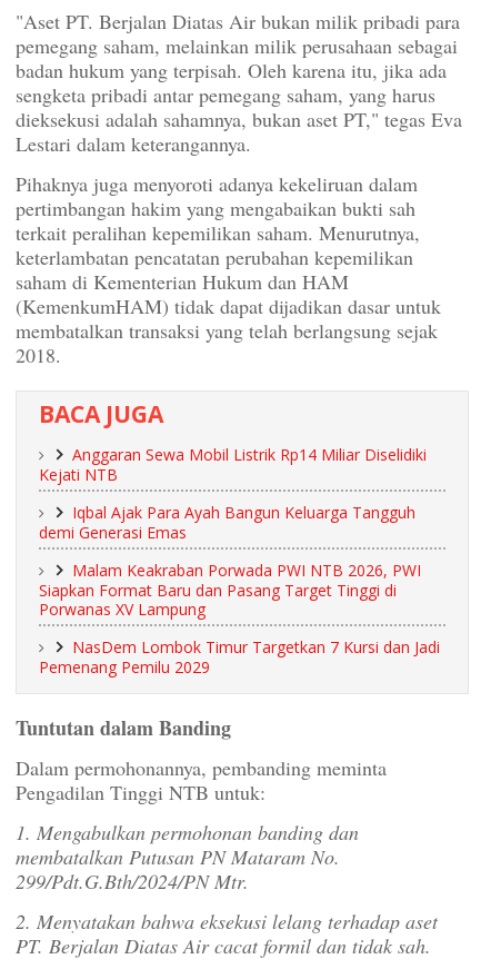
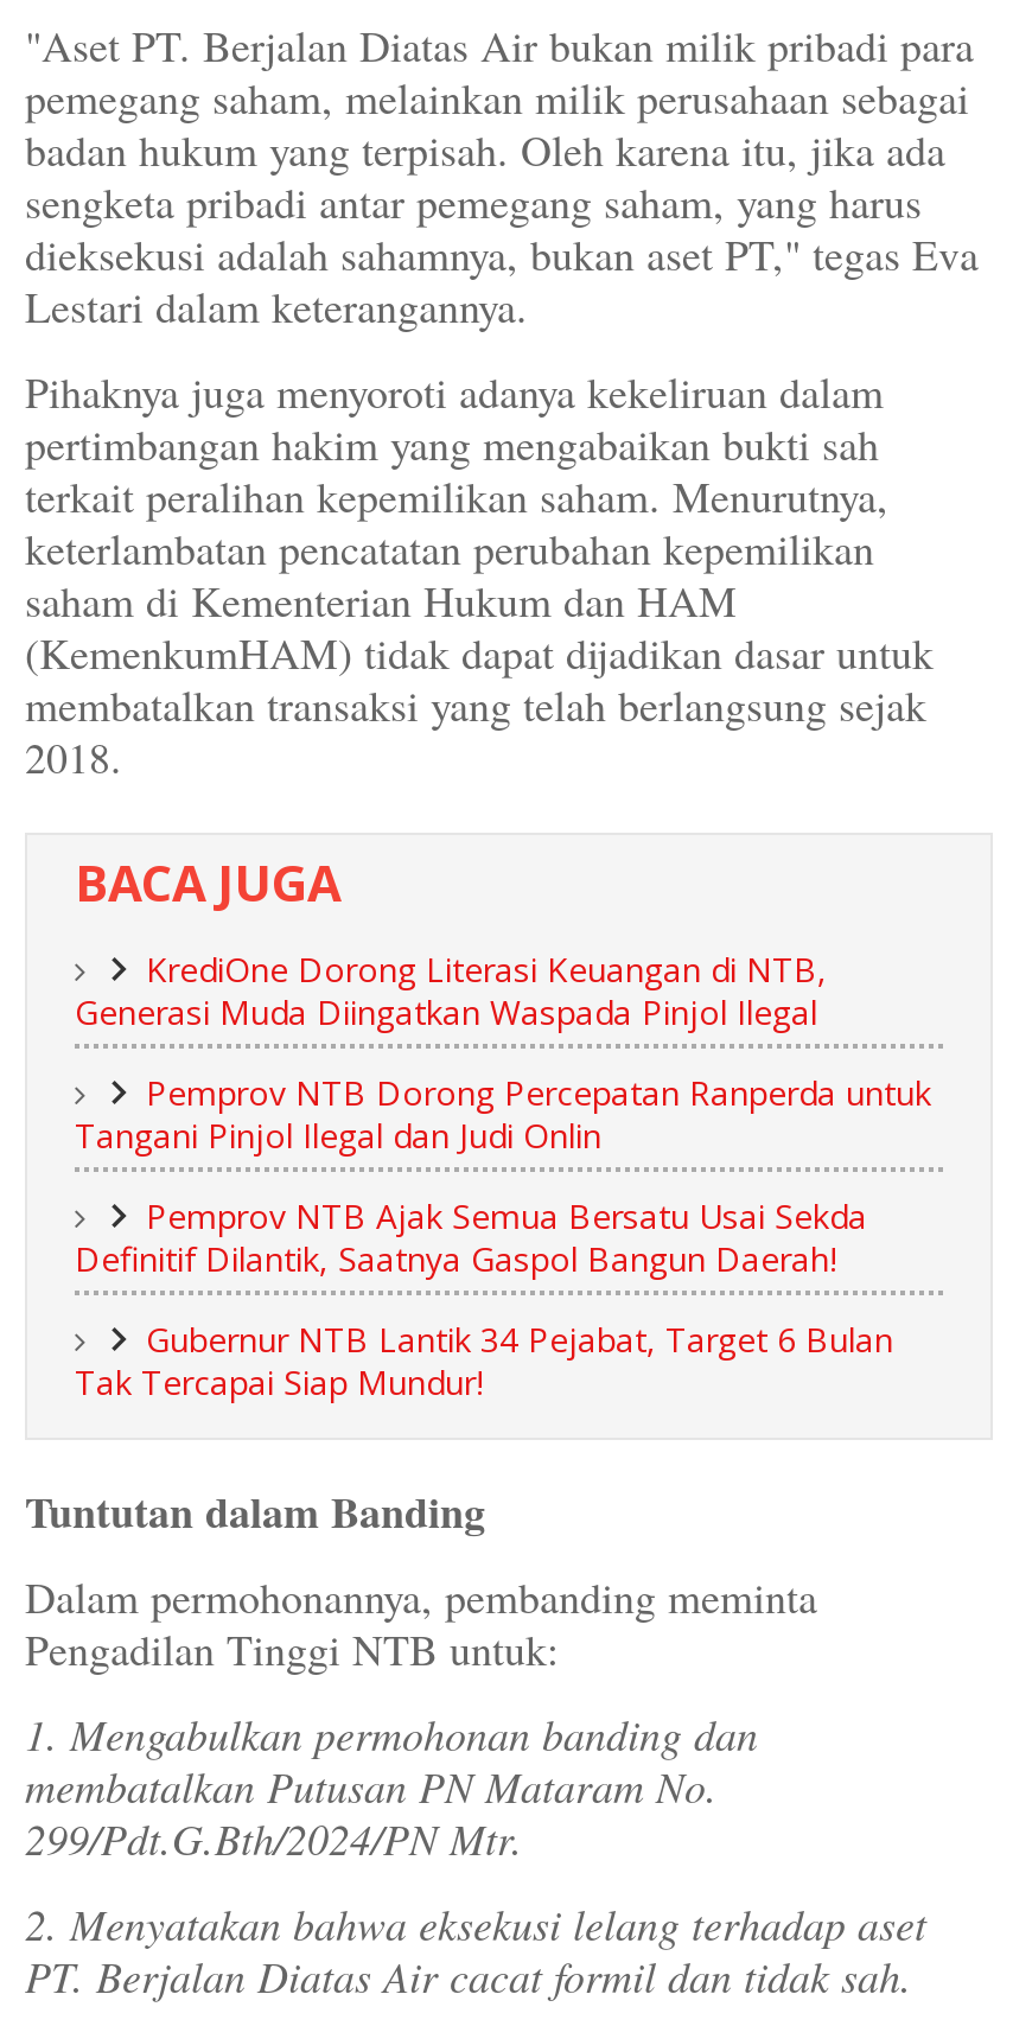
[39,444,427,485] Anggaran Sewa Mobil Listrik Rp14 Miliar Diselidiki | Kejati NTB -> [75,946,827,1034] KrediOne Dorong Literasi Keuangan di NTB, | Generasi Muda Diingatkan Waspada Pinjol Ilegal
[39,502,415,543] Iqbal Ajak Para Ayah Bangun Keluarga Tangguh | demi Generasi Emas -> [75,1070,931,1157] Pemprov NTB Dorong Percepatan Ranperda untuk | Tangani Pinjol Ilegal dan Judi Onlin
[39,559,421,620] Malam Keakraban Porwada PWI NTB 2026, PWI | Siapkan Format Baru dan Pasang Target Tinggi di | Porwanas XV Lampung -> [75,1193,867,1281] Pemprov NTB Ajak Semua Bersatu Usai Sekda | Definitif Dilantik, Saatnya Gaspol Bangun Daerah!
[39,636,440,677] NasDem Lombok Timur Targetkan 7 Kursi dan Jadi | Pemenang Pemilu 2029 -> [75,1316,893,1404] Gubernur NTB Lantik 34 Pejabat, Target 6 Bulan | Tak Tercapai Siap Mundur!

